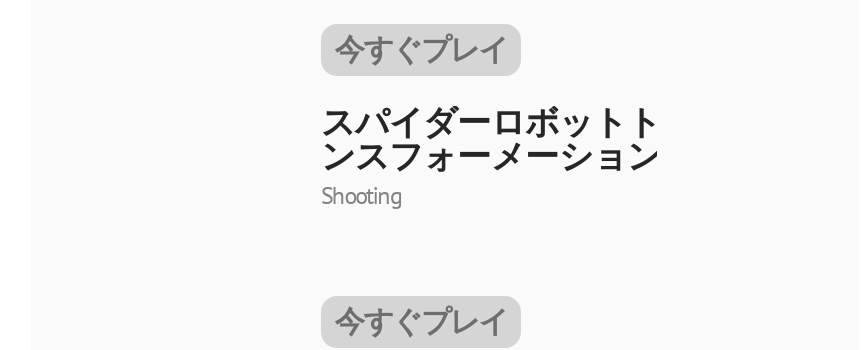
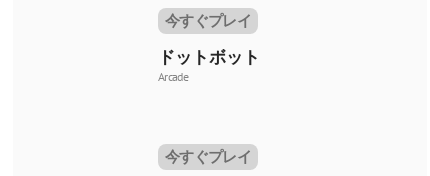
[321,99,695,209] スパイダーロボットトラ | ンスフォーメーション | Shooting -> [158,45,260,83] ドットボット | Arcade

